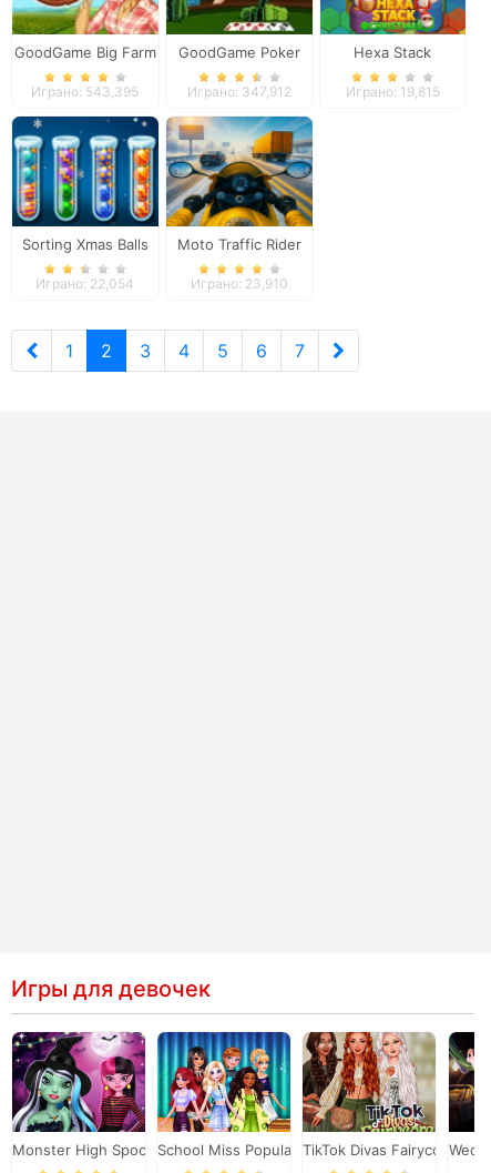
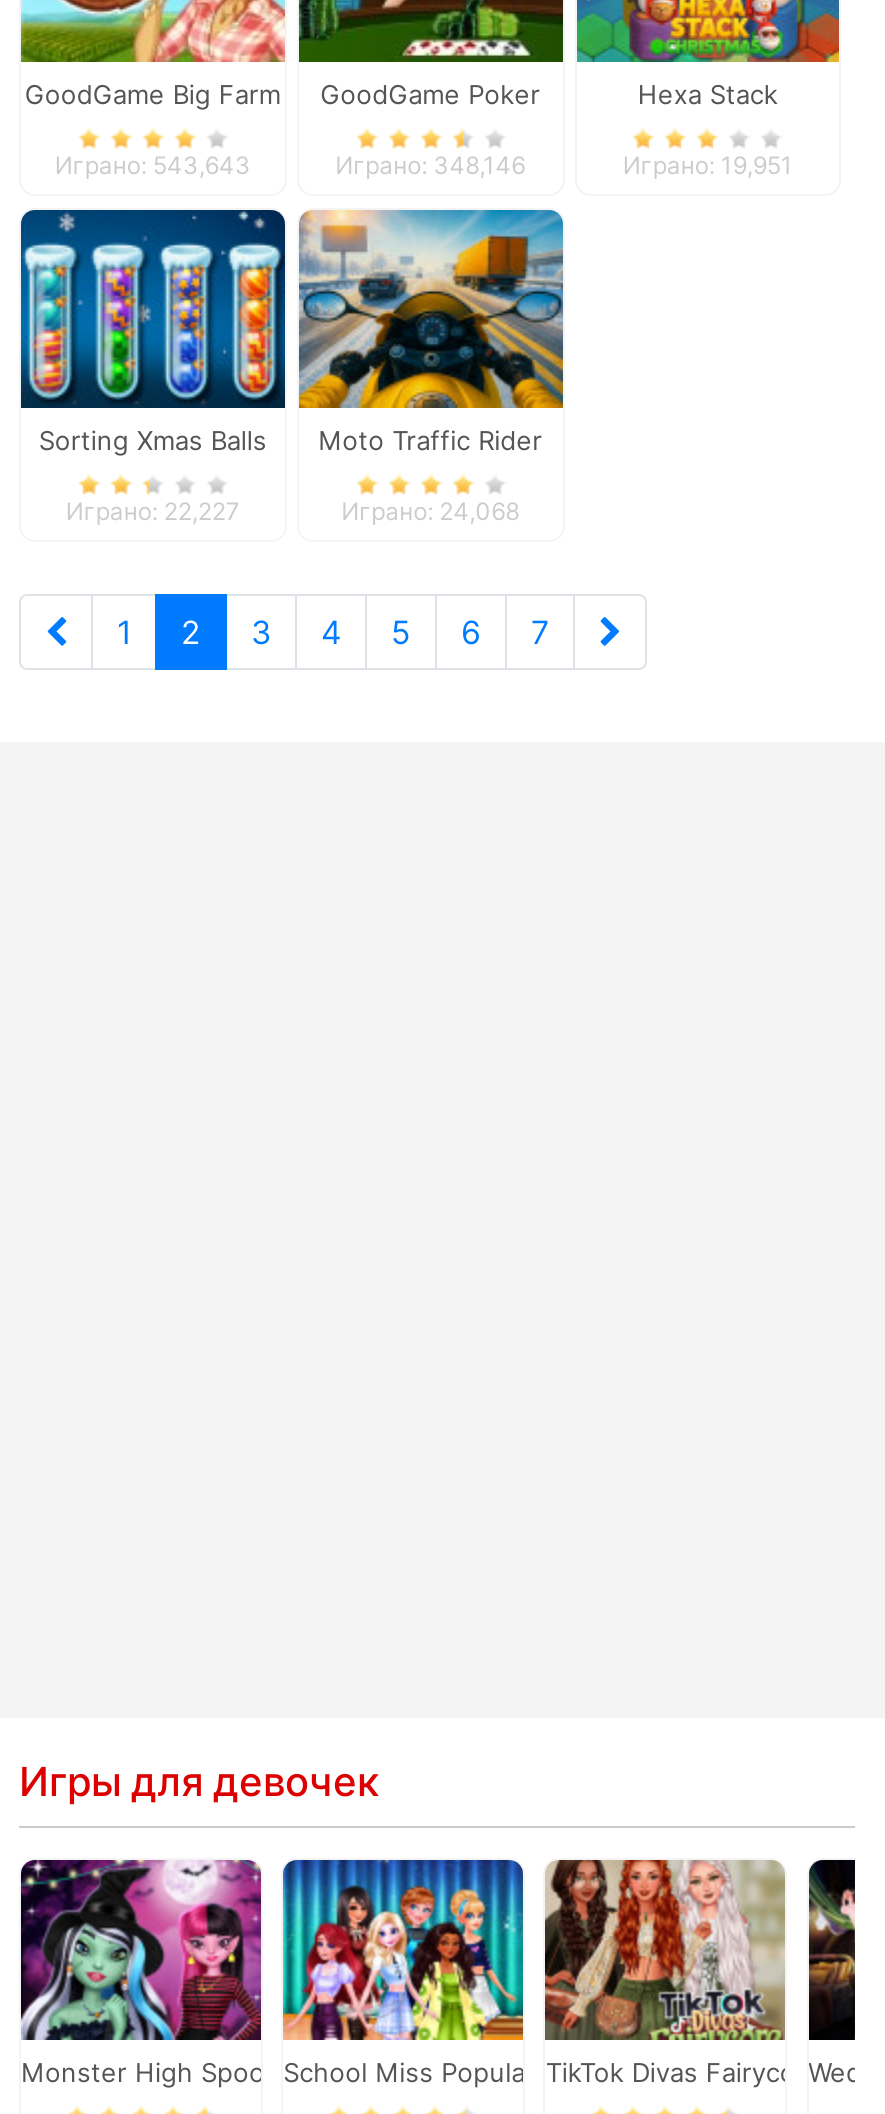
[31,83,139,100] Играно: 543,395 -> [55,149,251,179] Играно: 543,643
[187,83,291,100] Играно: 347,912 -> [335,149,525,179] Играно: 348,146
[346,83,440,100] Играно: 19,815 -> [623,149,793,179] Играно: 19,951
[36,275,135,291] Играно: 22,054 -> [66,495,240,525] Играно: 22,227
[190,275,288,291] Играно: 23,910 -> [341,495,519,525] Играно: 24,068

